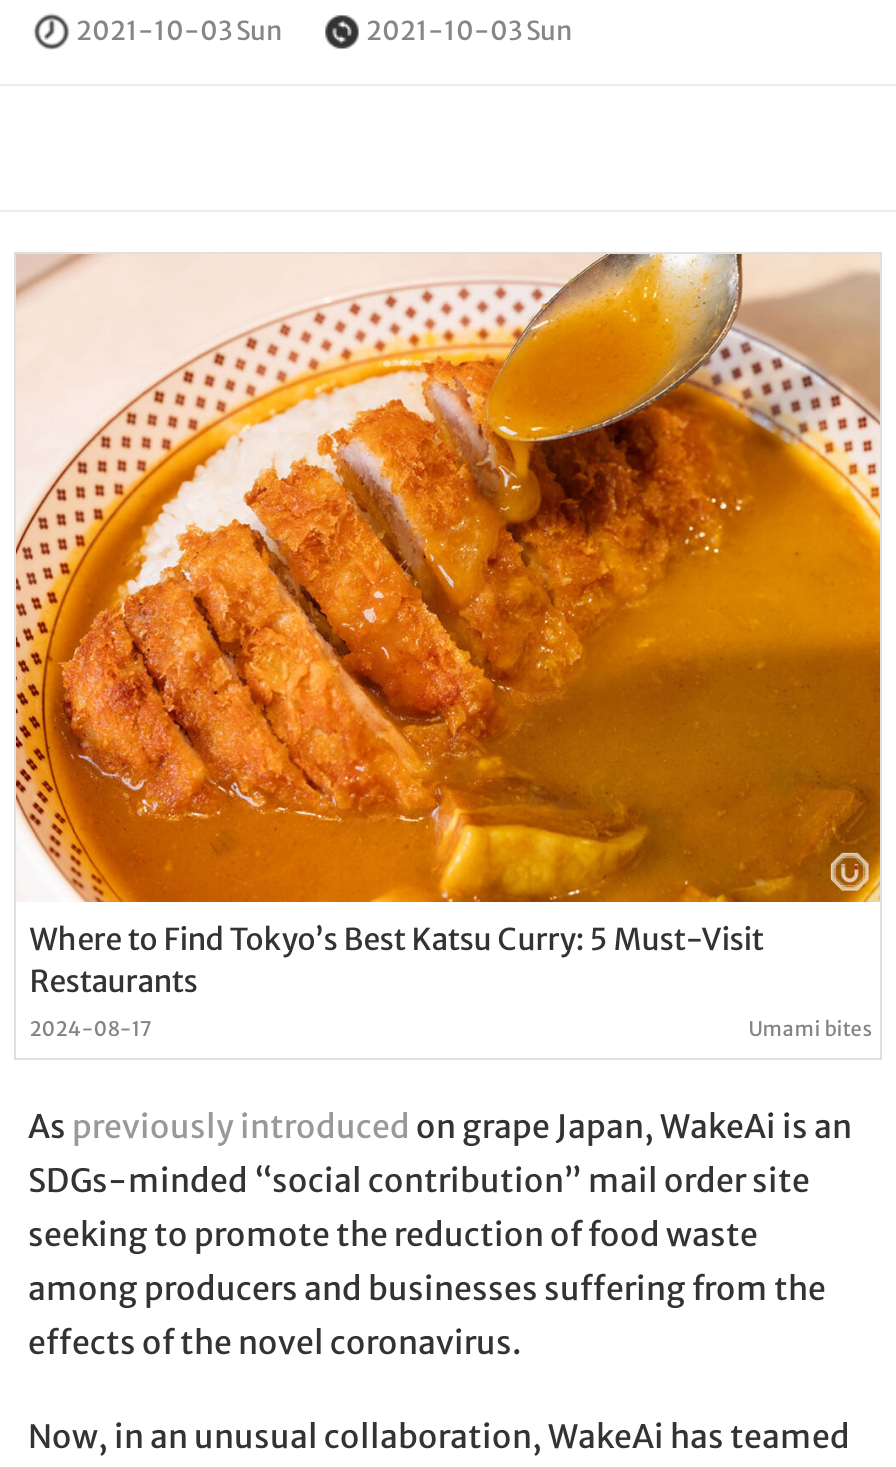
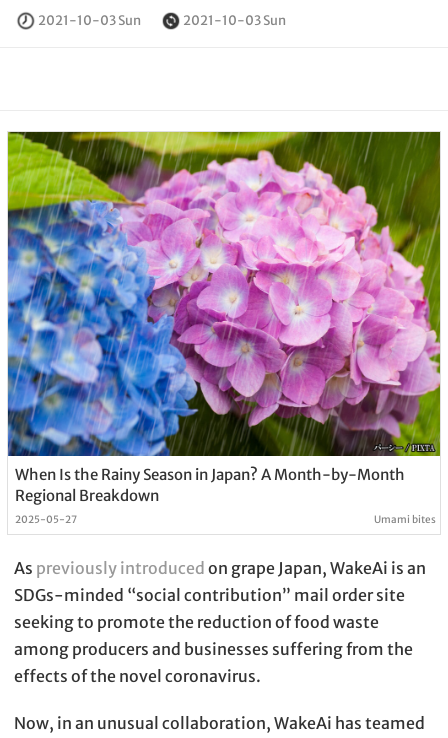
[14,252,882,1043] [image] | Where to Find Tokyo’s Best Katsu Curry: 5 Must-Visit | Restaurants | 2024-08-17 -> [7,131,441,526] [image] | When Is the Rainy Season in Japan? A Month-by-Month | Regional Breakdown | 2025-05-27

